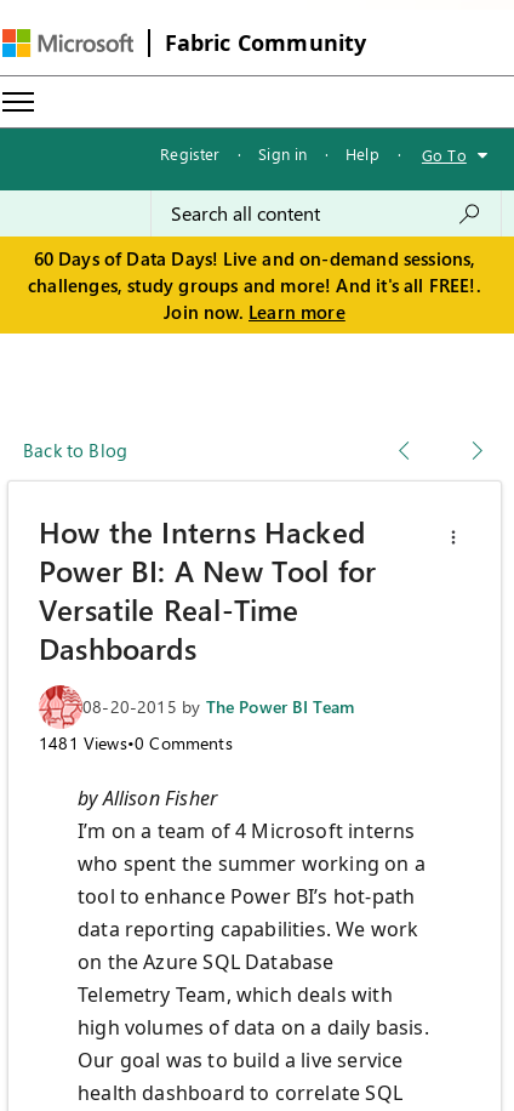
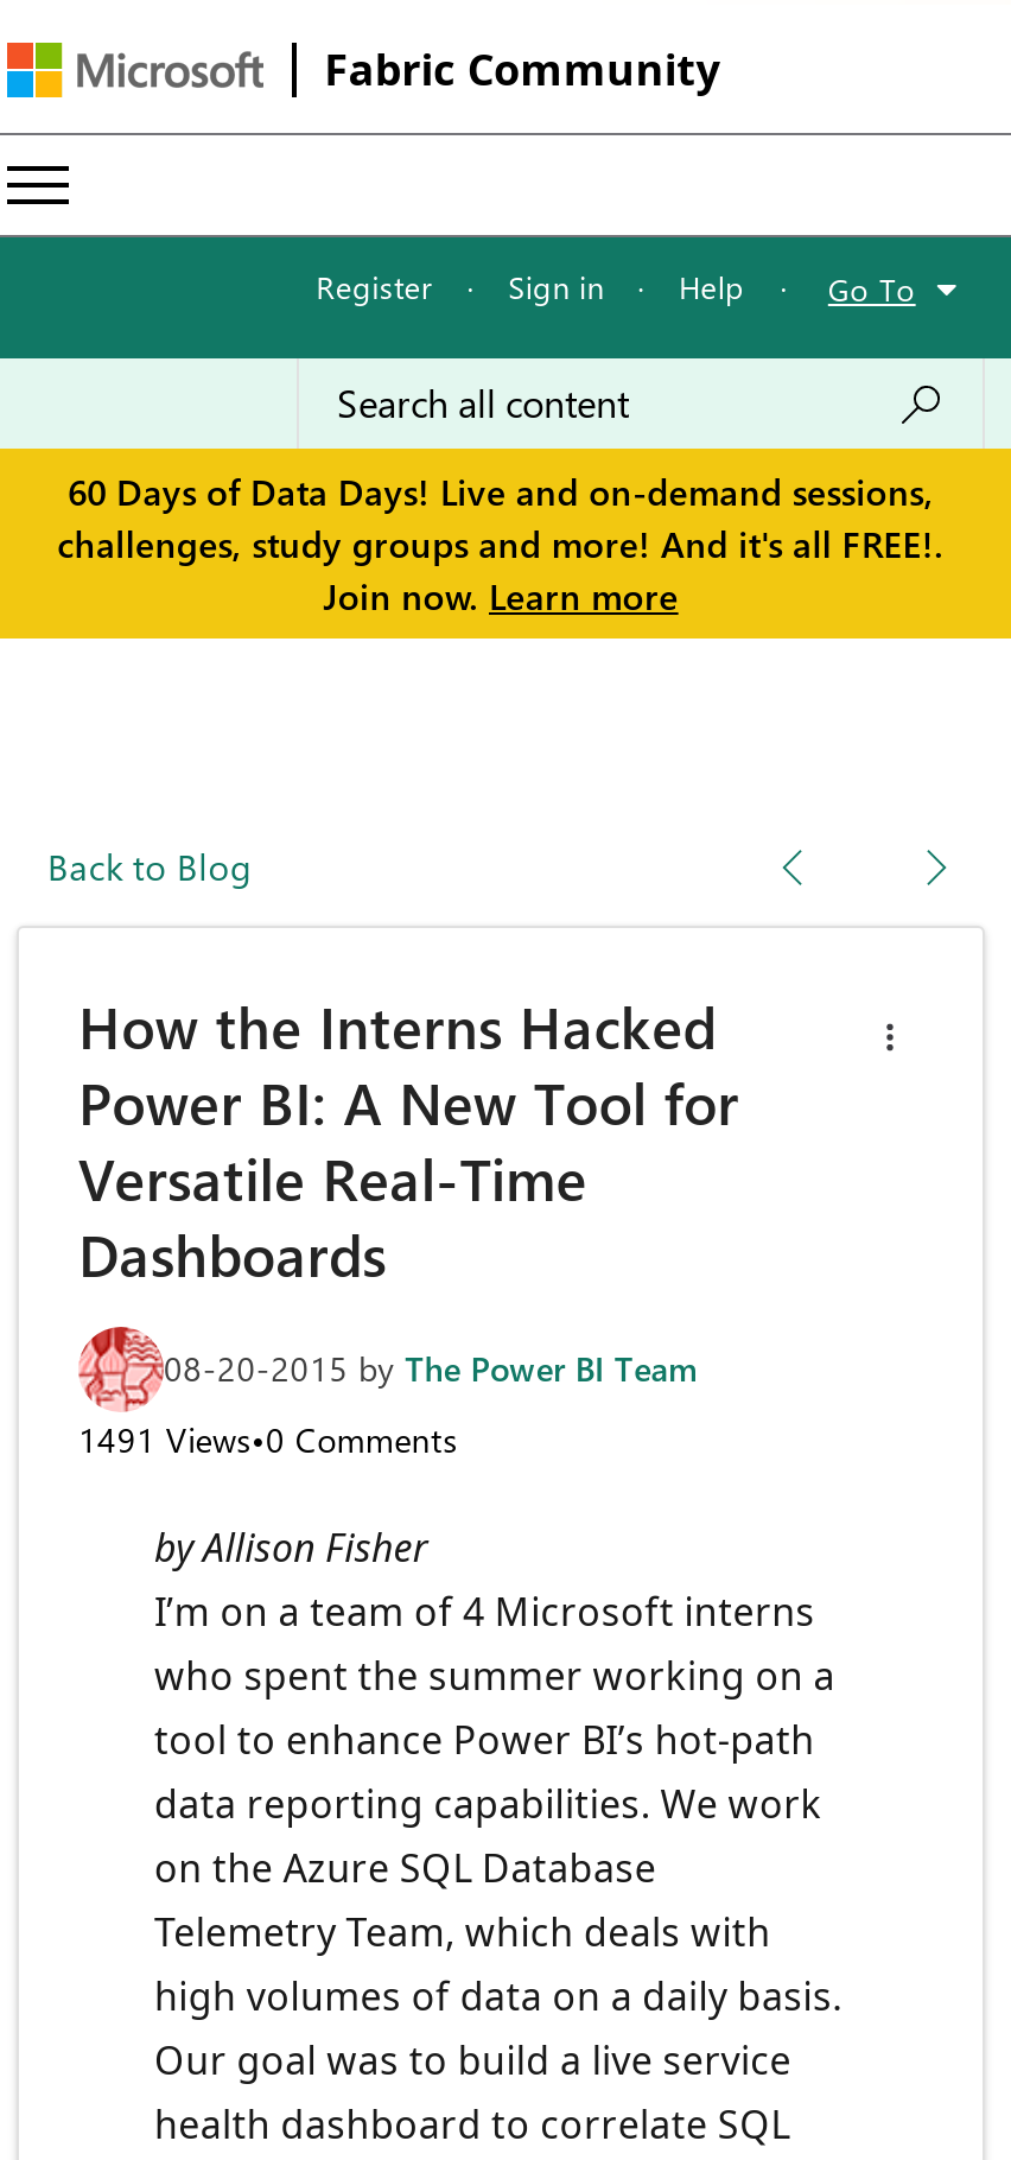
[39,732,233,755] 1481 Views•0 Comments -> [78,1418,458,1463] 1491 Views•0 Comments

